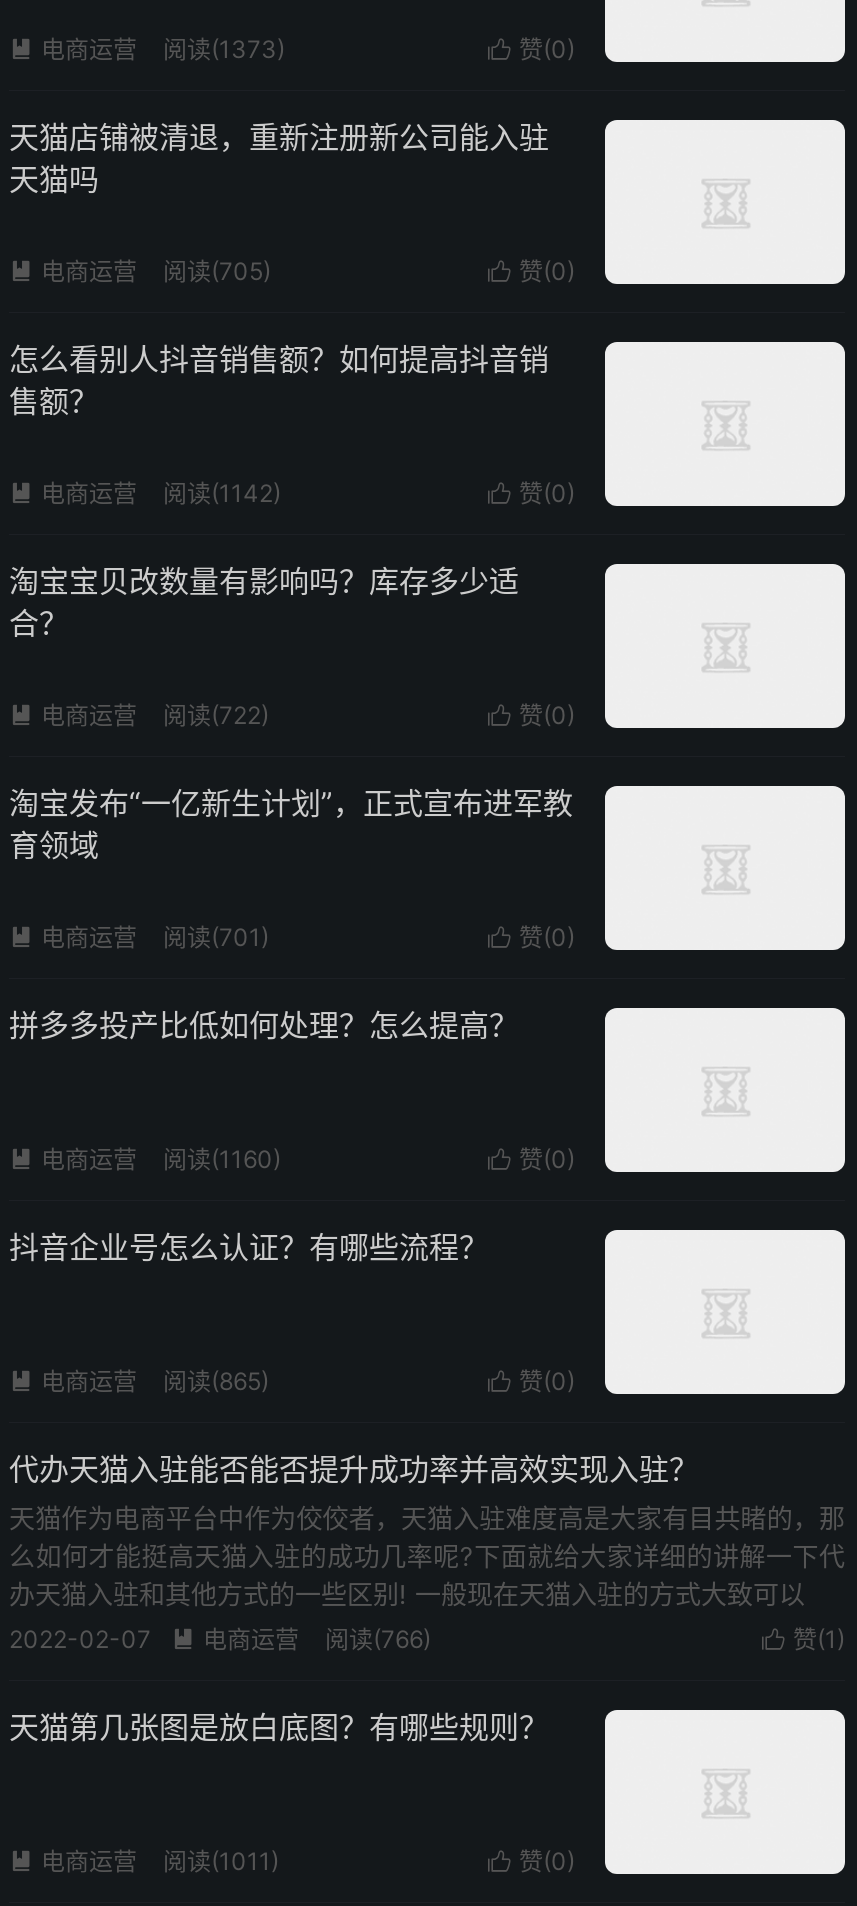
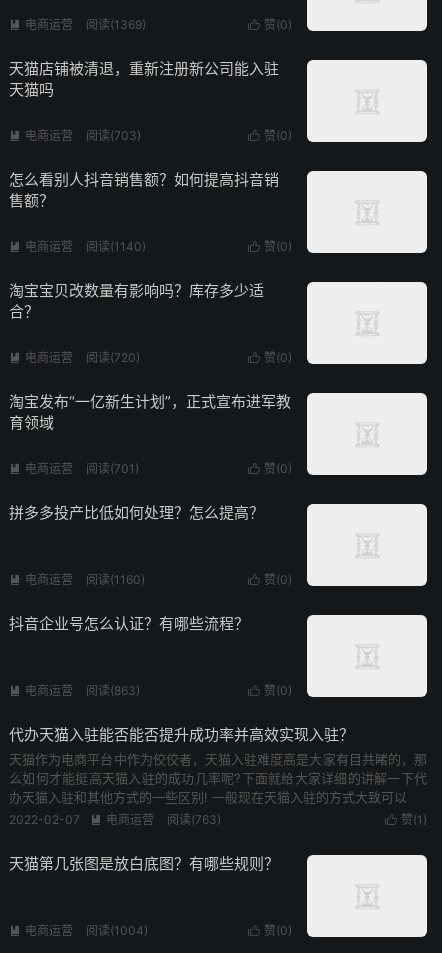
[163,34,285,64] 阅读(1373) -> [86,17,146,32] 阅读(1369)
[163,256,271,286] 阅读(705) -> [86,128,141,143] 阅读(703)
[163,478,281,508] 阅读(1142) -> [86,239,146,254] 阅读(1140)
[163,700,269,730] 阅读(722) -> [86,350,140,365] 阅读(720)
[163,1366,269,1396] 阅读(865) -> [86,683,140,698] 阅读(863)
[325,1624,431,1654] 阅读(766) -> [167,812,221,827] 阅读(763)
[163,1846,279,1876] 阅读(1011) -> [86,923,148,938] 阅读(1004)

